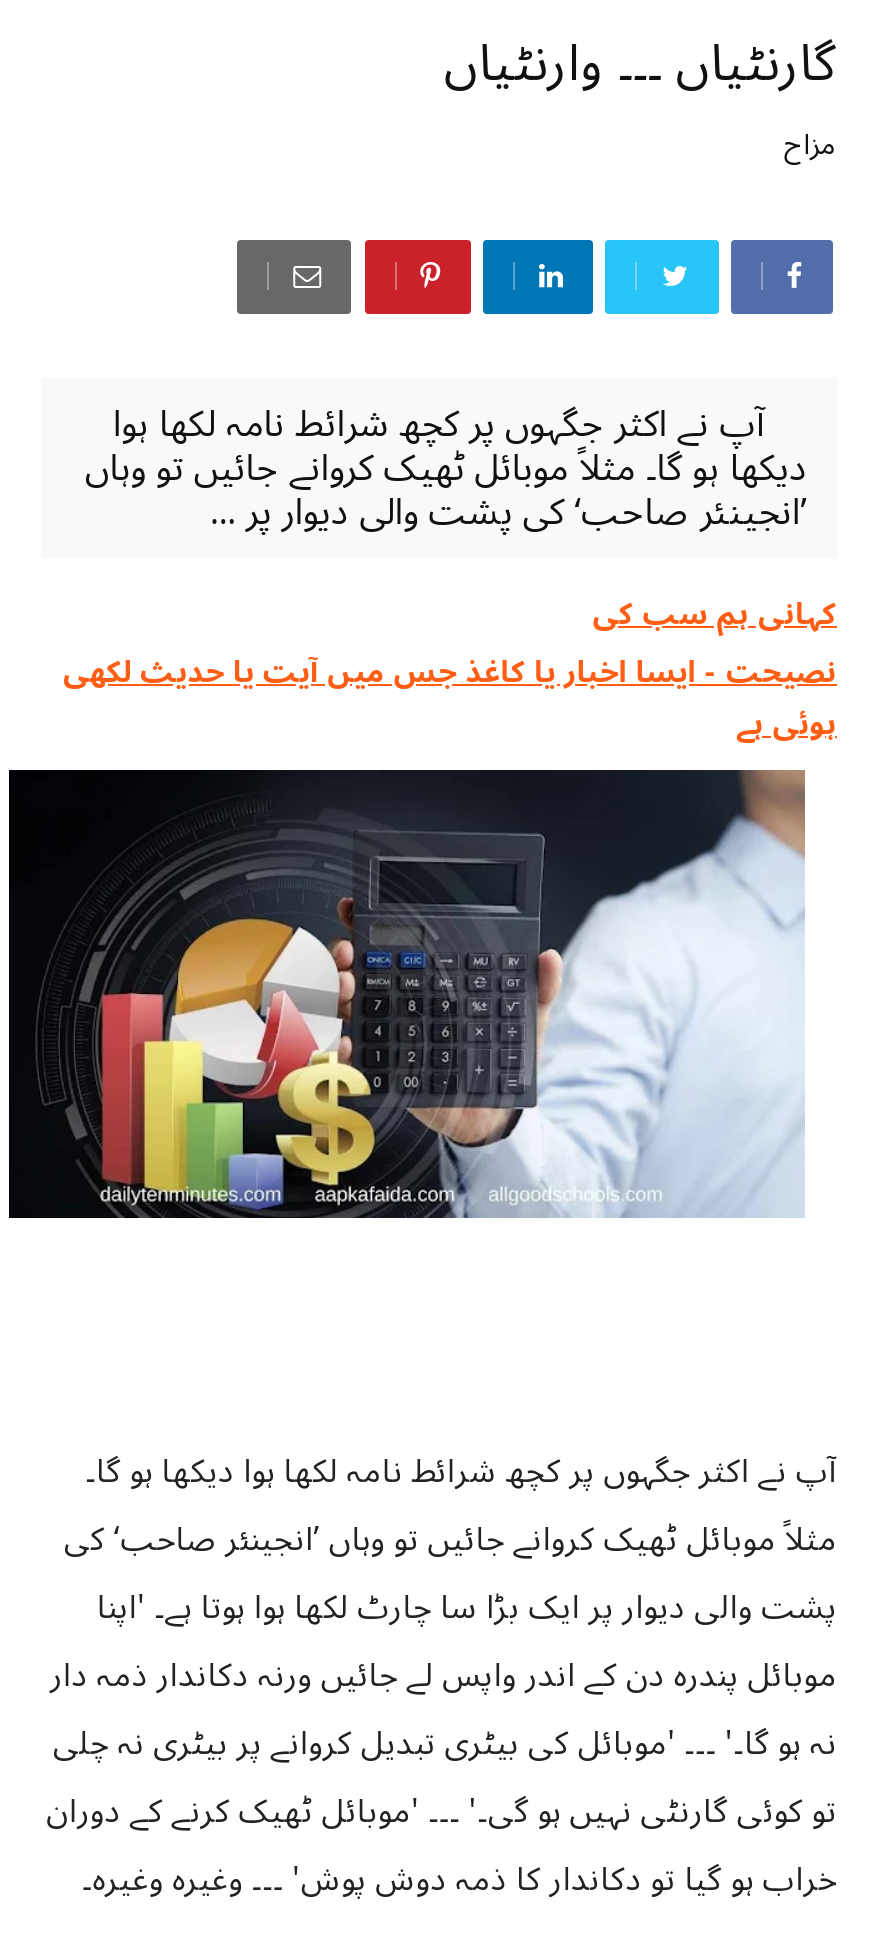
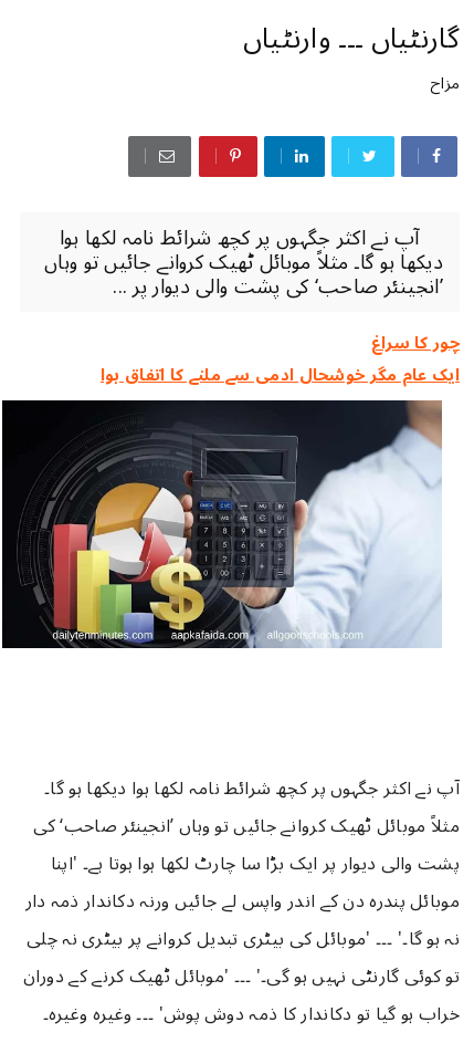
[63,582,837,756] کہانی ہم سب کی | نصیحت - ایسا اخبار یا کاغذ جس میں آیت یا حدیث لکھی | ہوئی ہے -> [100,325,460,392] چور کا سراغ | ایک عام مگر خوشحال ادمی سے ملنے کا اتفاق ہوا

